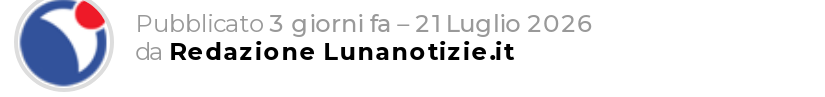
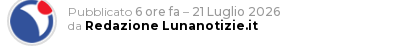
[135,8,591,38] Pubblicato 3 giorni fa – 21 Luglio 2026 -> [68,4,280,19] Pubblicato 6 ore fa – 21 Luglio 2026

